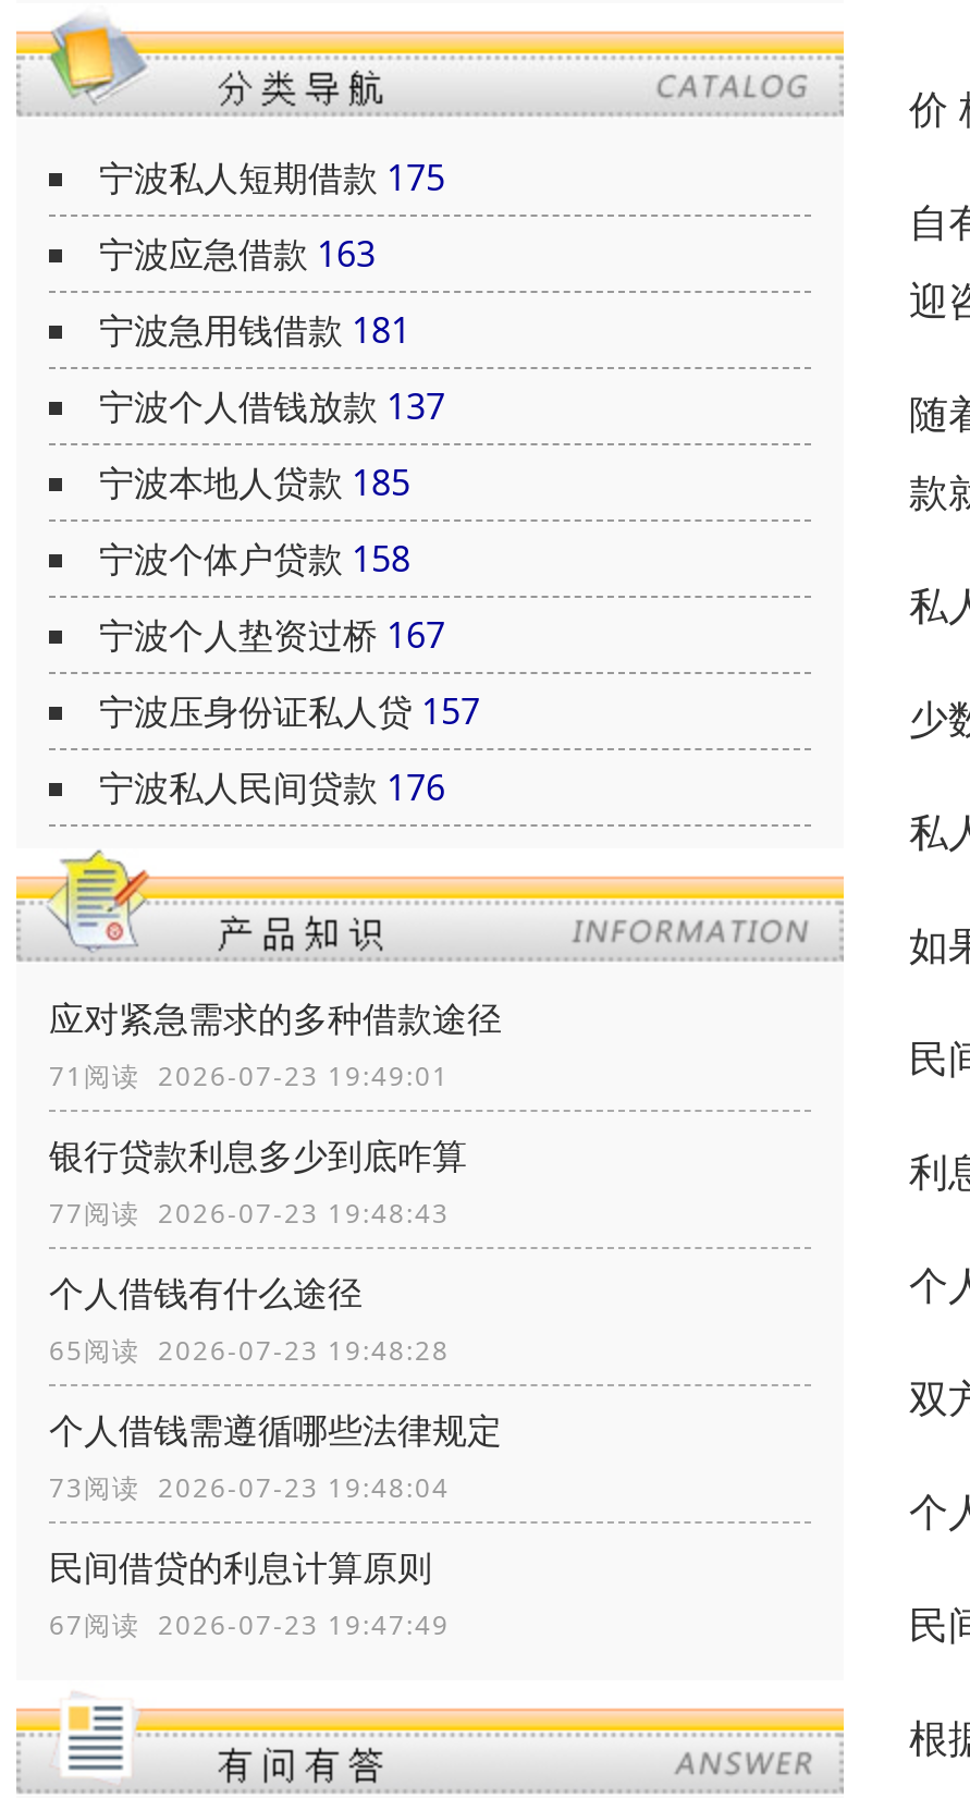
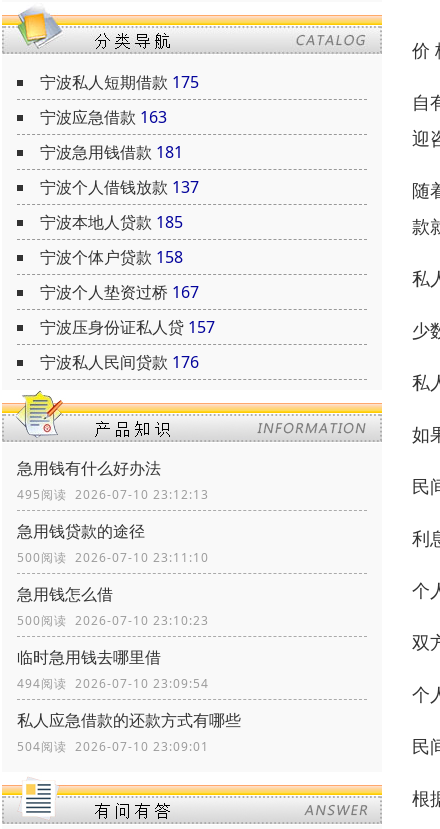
[49,995,502,1095] 应对紧急需求的多种借款途径 | 71阅读 2026-07-23 19:49:01 -> [17,457,209,503] 急用钱有什么好办法 | 495阅读 2026-07-10 23:12:13
[49,1132,467,1232] 银行贷款利息多少到底咋算 | 77阅读 2026-07-23 19:48:43 -> [17,520,209,566] 急用钱贷款的途径 | 500阅读 2026-07-10 23:11:10
[49,1269,450,1369] 个人借钱有什么途径 | 65阅读 2026-07-23 19:48:28 -> [17,583,209,629] 急用钱怎么借 | 500阅读 2026-07-10 23:10:23
[49,1406,502,1507] 个人借钱需遵循哪些法律规定 | 73阅读 2026-07-23 19:48:04 -> [17,646,209,692] 临时急用钱去哪里借 | 494阅读 2026-07-10 23:09:54
[49,1544,450,1644] 民间借贷的利息计算原则 | 67阅读 2026-07-23 19:47:49 -> [17,709,241,755] 私人应急借款的还款方式有哪些 | 504阅读 2026-07-10 23:09:01

